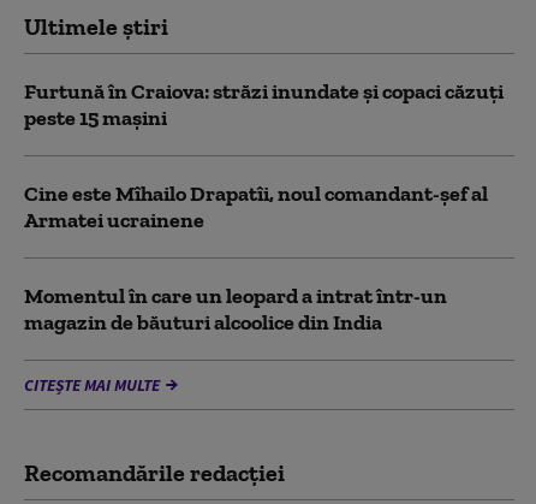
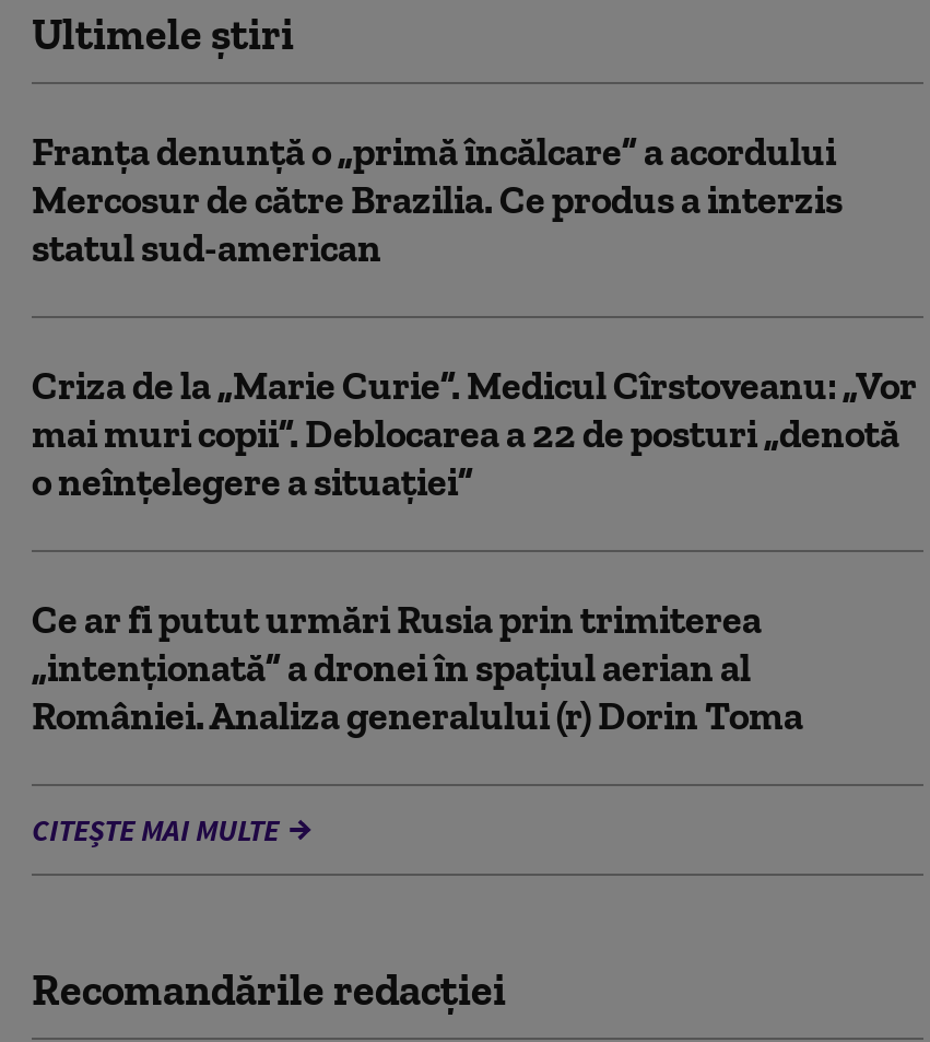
[24,78,504,131] Furtună în Craiova: străzi inundate și copaci căzuți | peste 15 mașini -> [32,129,843,274] Franța denunță o „primă încălcare” a acordului | Mercosur de către Brazilia. Ce produs a interzis | statul sud-american
[24,180,488,233] Cine este Mîhailo Drapatîi, noul comandant-şef al | Armatei ucrainene -> [32,363,917,508] Criza de la „Marie Curie”. Medicul Cîrstoveanu: „Vor | mai muri copii”. Deblocarea a 22 de posturi „denotă | o neînțelegere a situației”
[24,282,447,335] Momentul în care un leopard a intrat într-un | magazin de băuturi alcoolice din India -> [32,597,803,742] Ce ar fi putut urmări Rusia prin trimiterea | „intenționată” a dronei în spațiul aerian al | României. Analiza generalului (r) Dorin Toma

